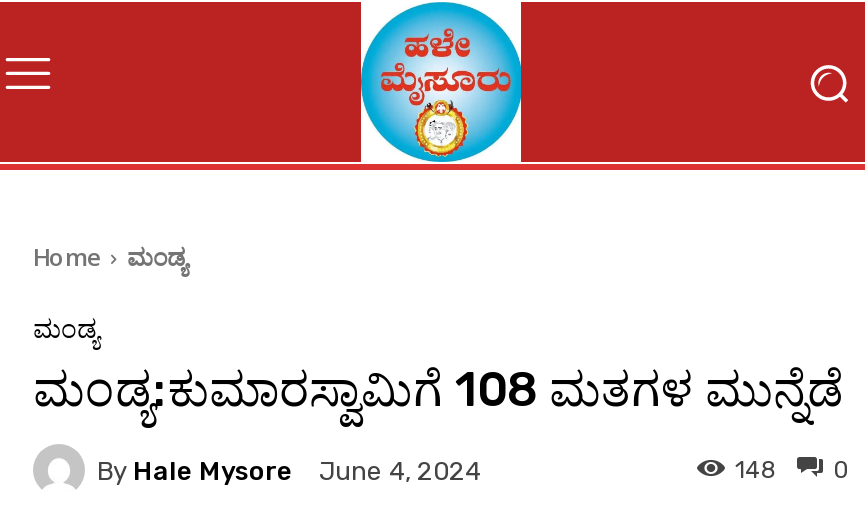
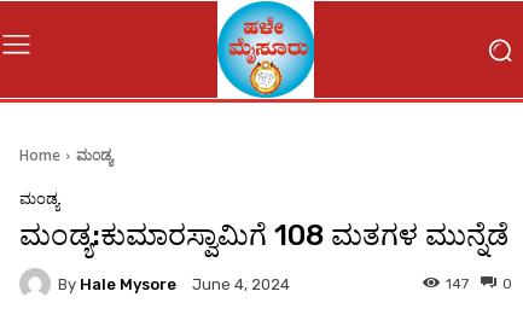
[735,456,849,484] 148 0 -> [446,275,512,292] 147 0

